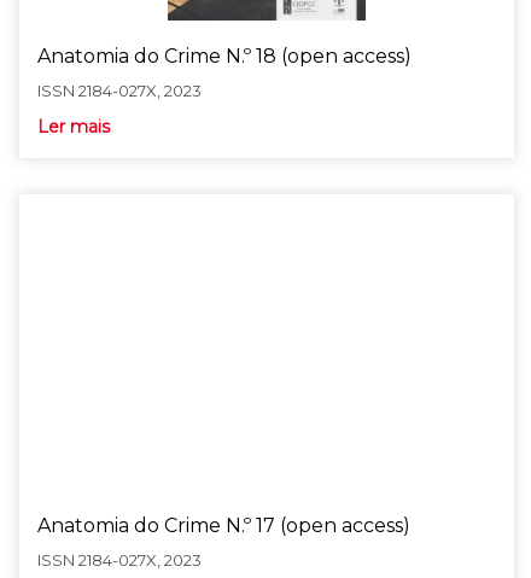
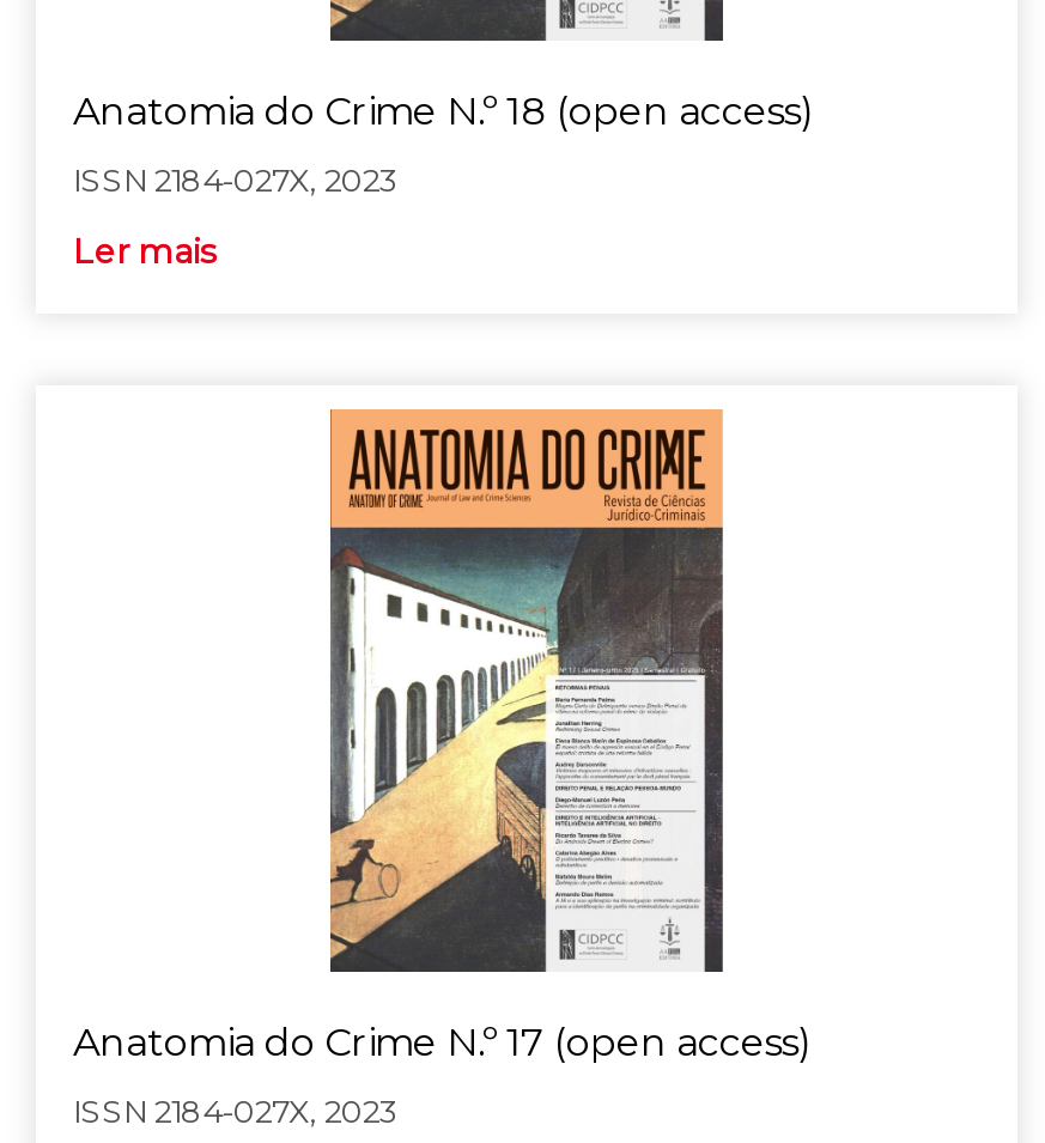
none -> [328,407,725,974] [image]

